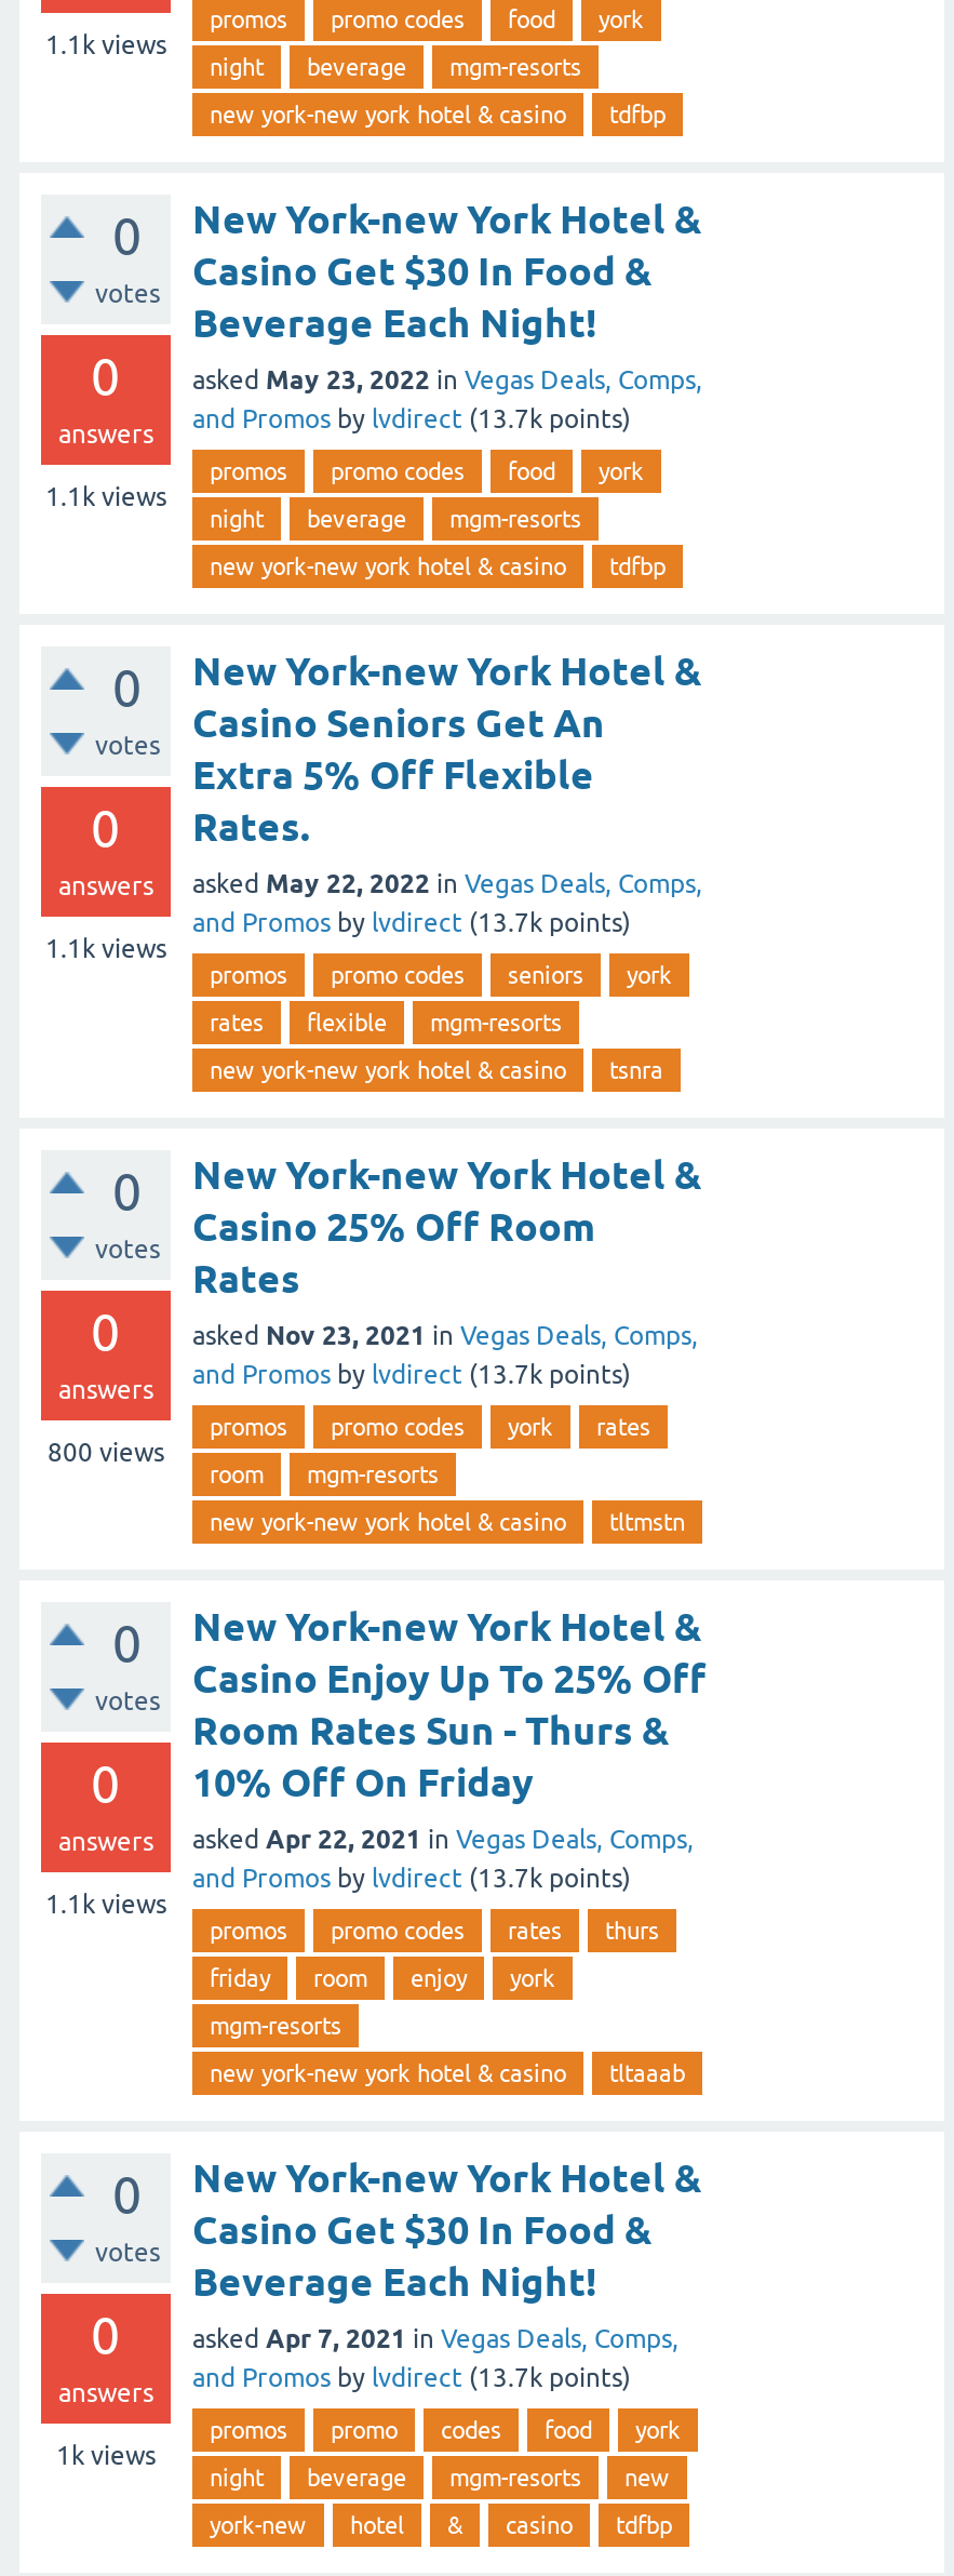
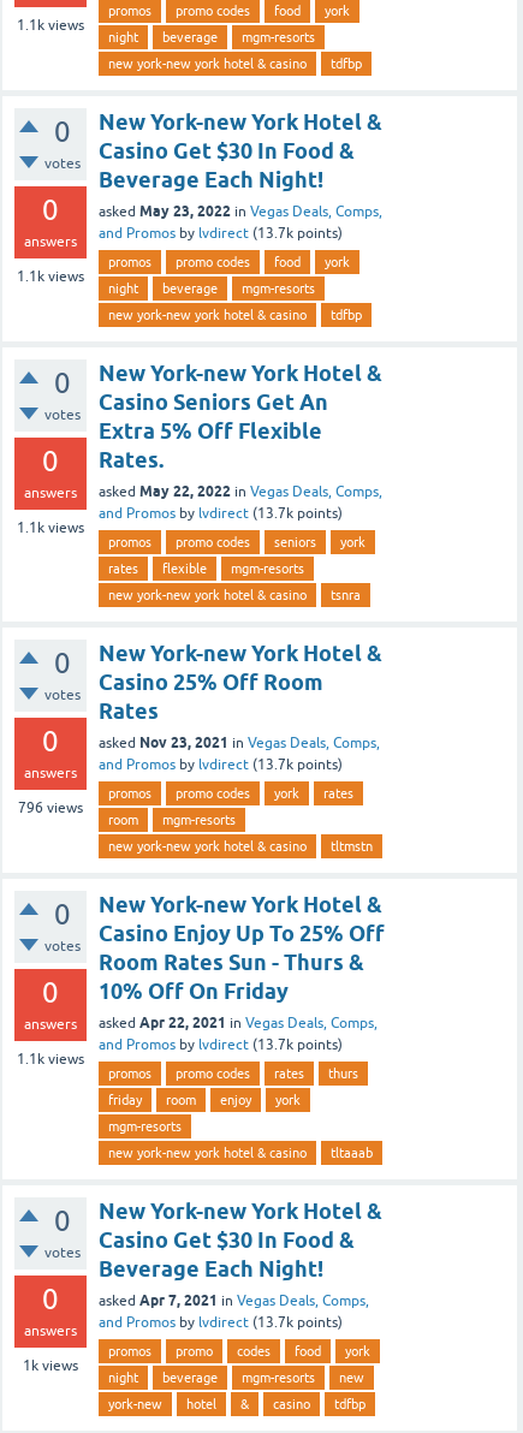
[48,1438,164,1468] 800 views -> [18,799,83,816] 796 views

